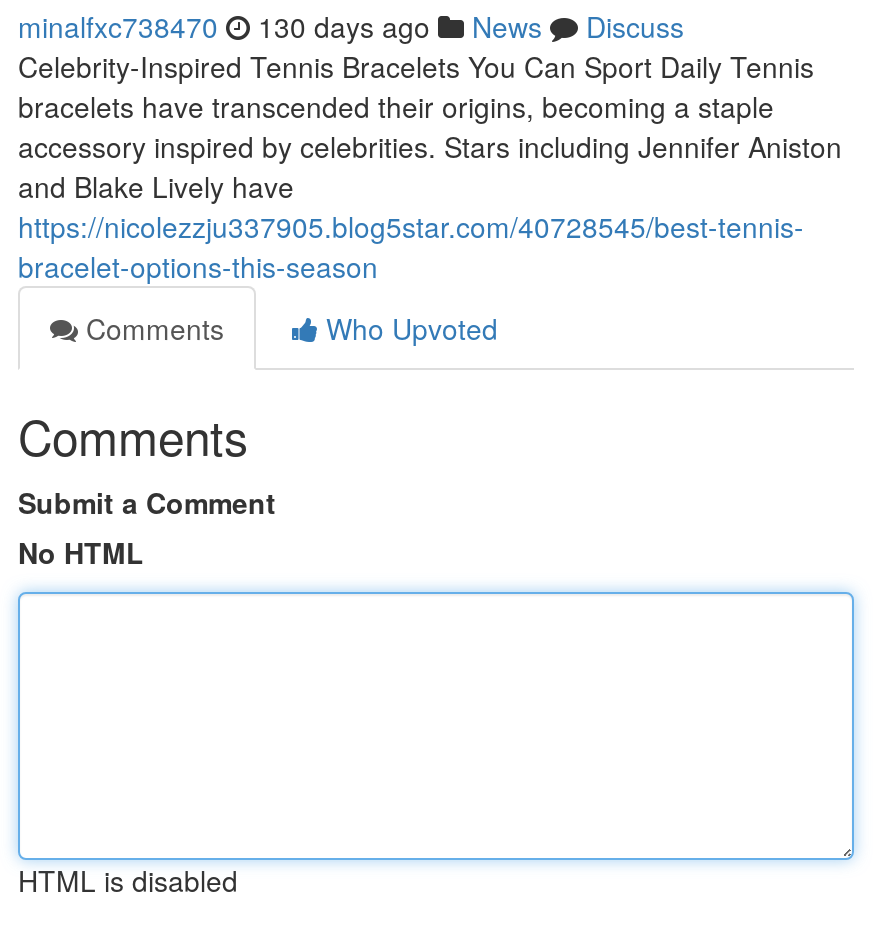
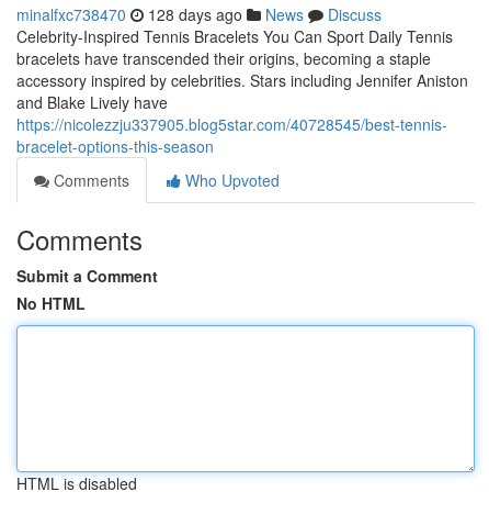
[18,6,684,46] minalfxc738470 130 days ago News Discuss -> [16,3,382,25] minalfxc738470 128 days ago News Discuss

